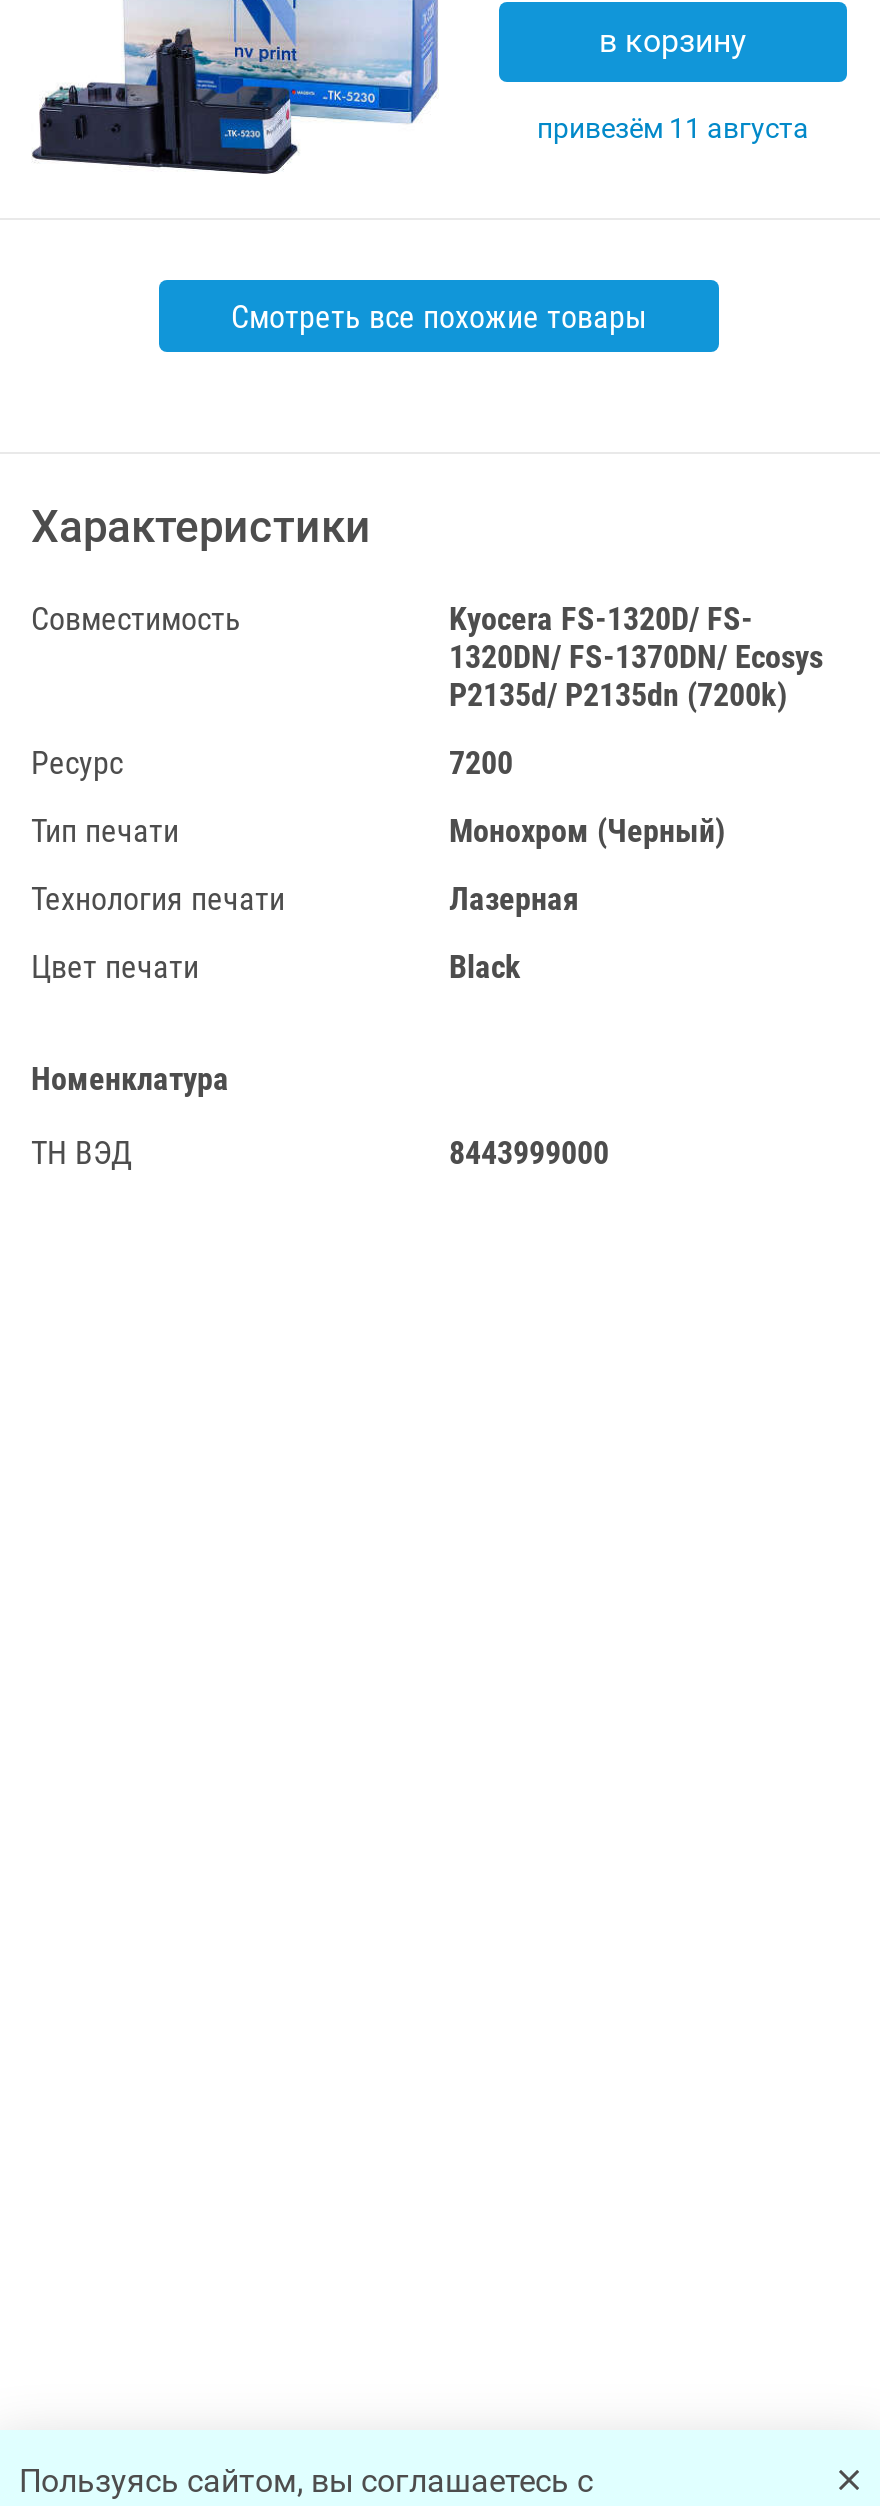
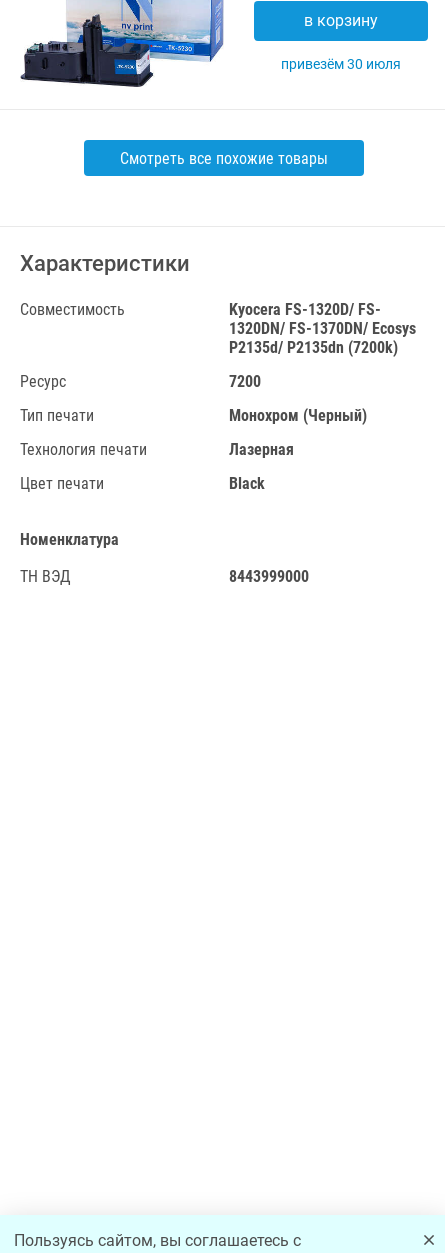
[553,113,809,145] Привезём 11 августа -> [289,56,401,72] Привезём 30 июля

